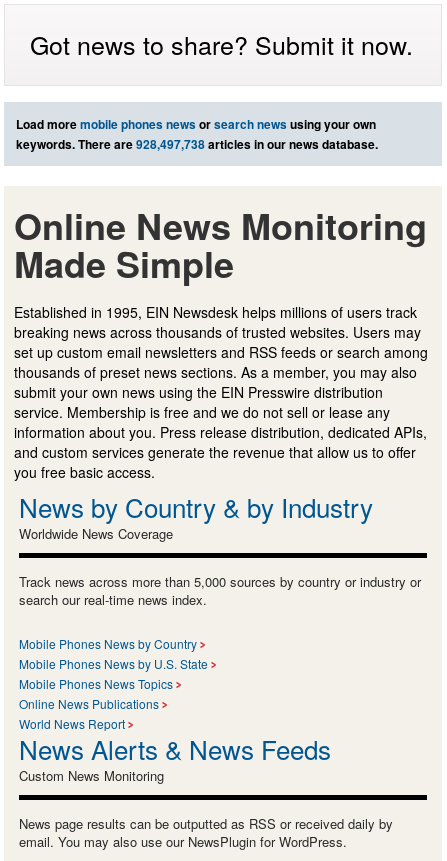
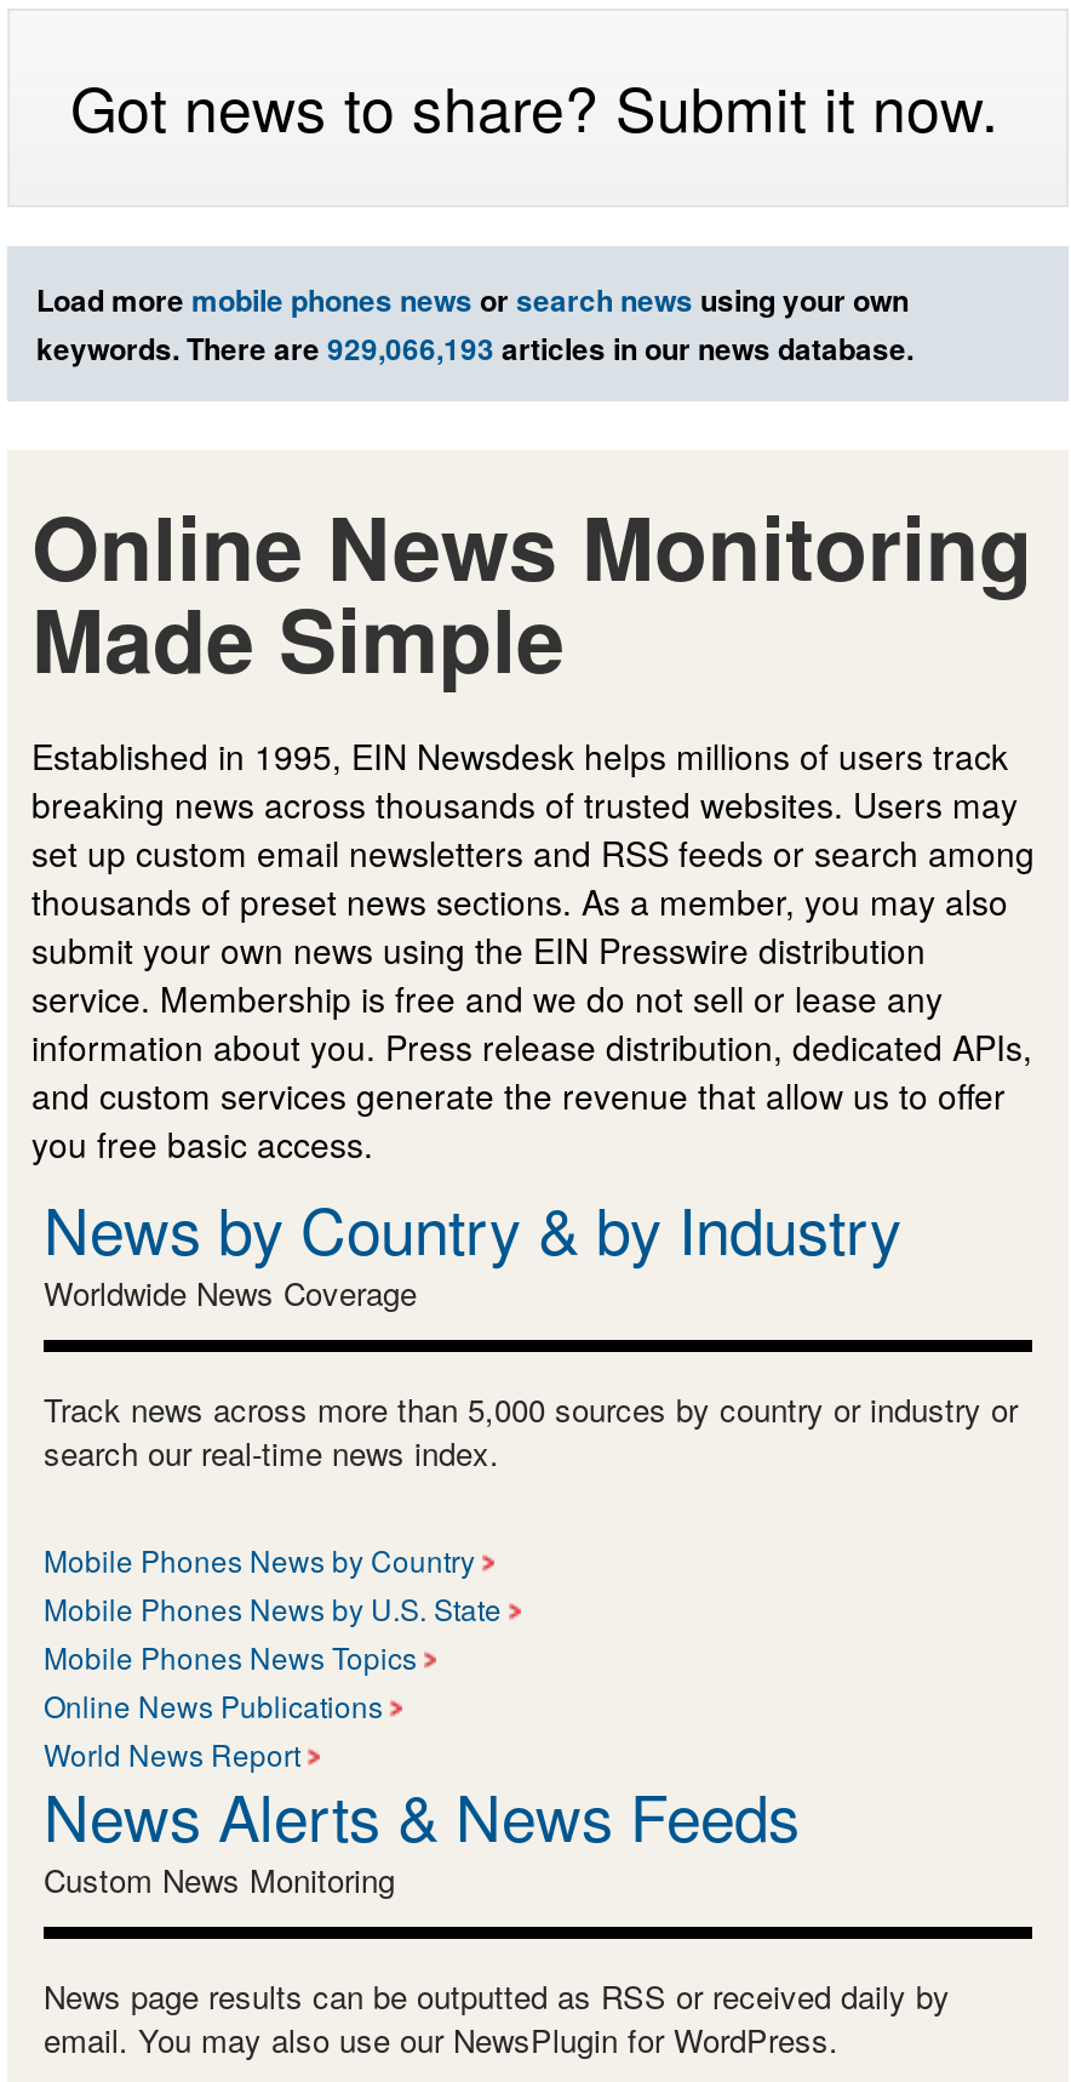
[16,135,378,153] keywords. There are 928,497,738 articles in our news database. -> [36,325,913,369] keywords. There are 929,066,193 articles in our news database.

